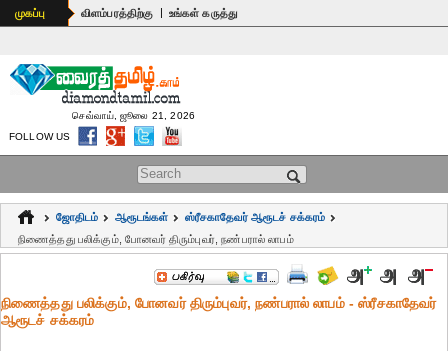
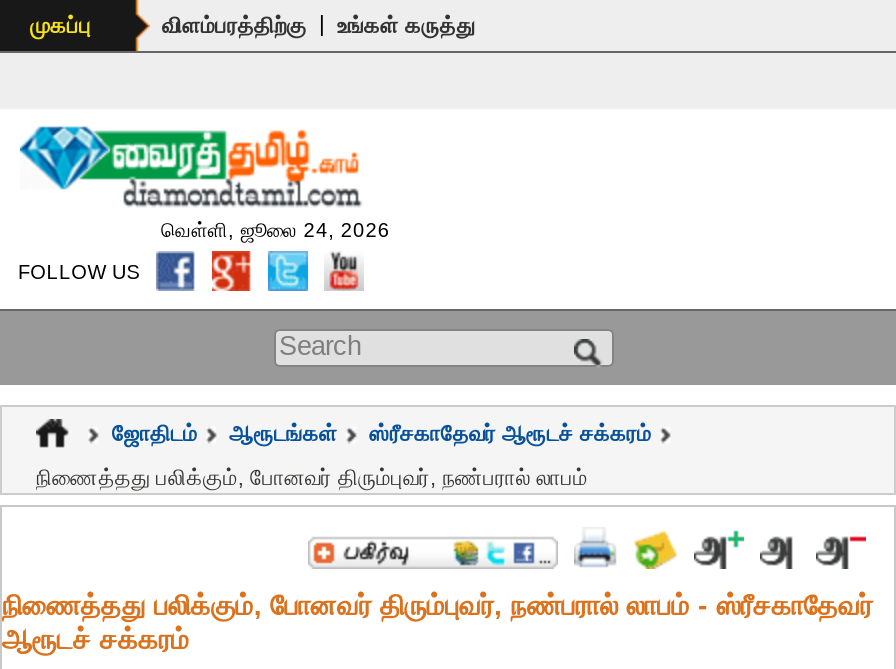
[69,110,195,121] செவ்வாய், ஜூலை 21, 2026 -> [155,219,390,241] வெள்ளி, ஜூலை 24, 2026

